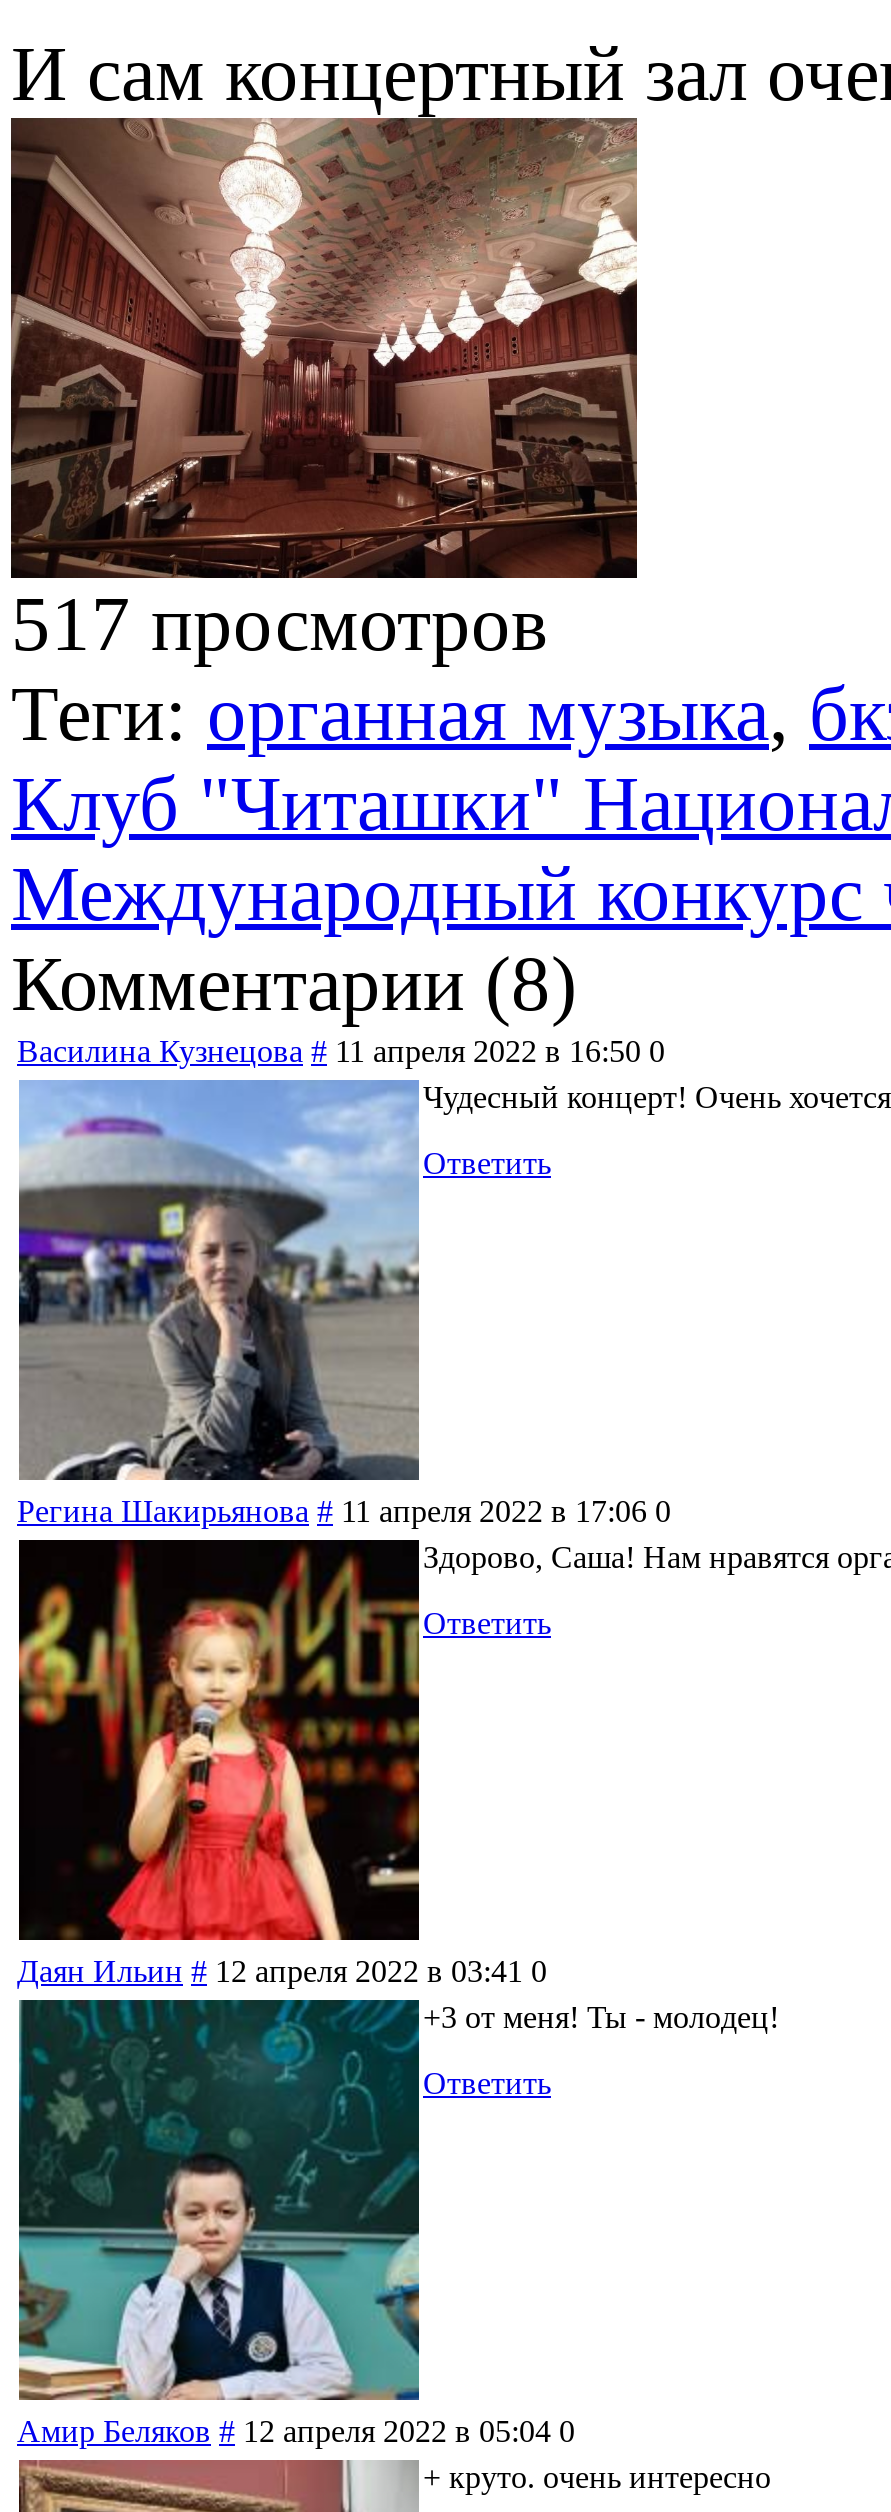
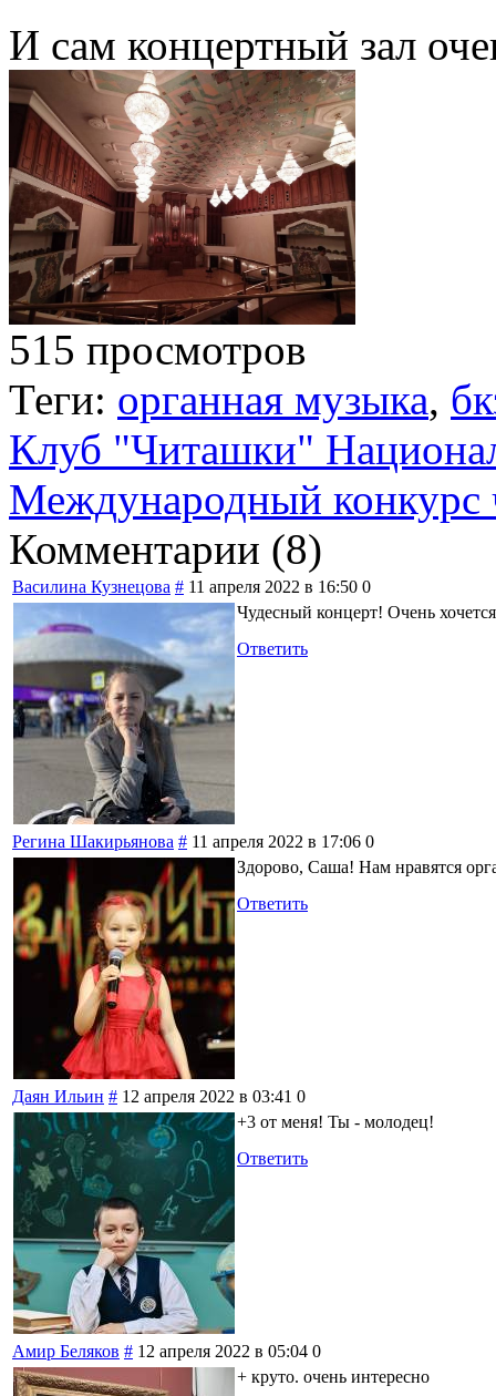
[11,579,547,665] 517 просмотров -> [9,325,306,373] 515 просмотров

